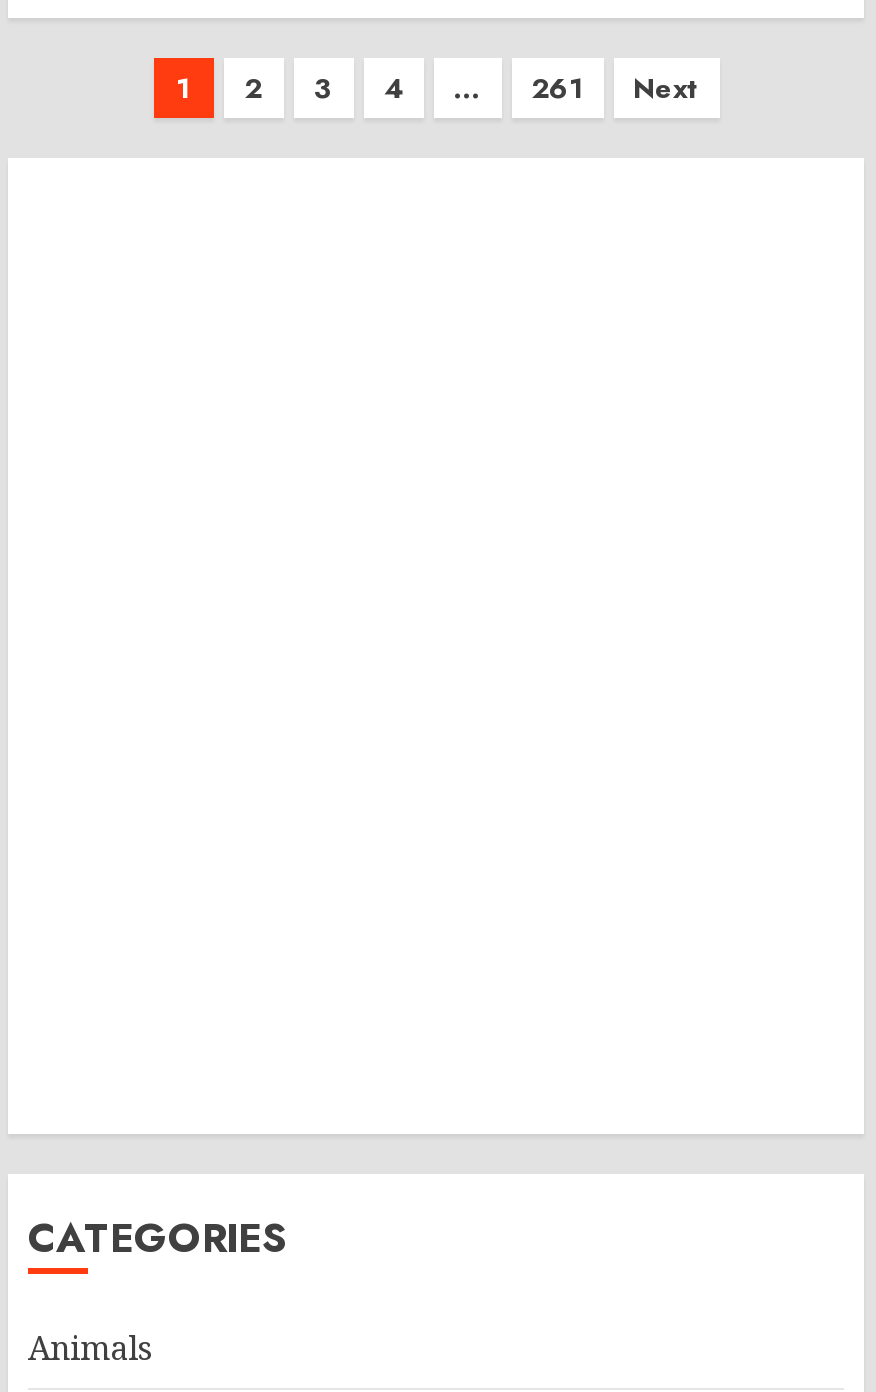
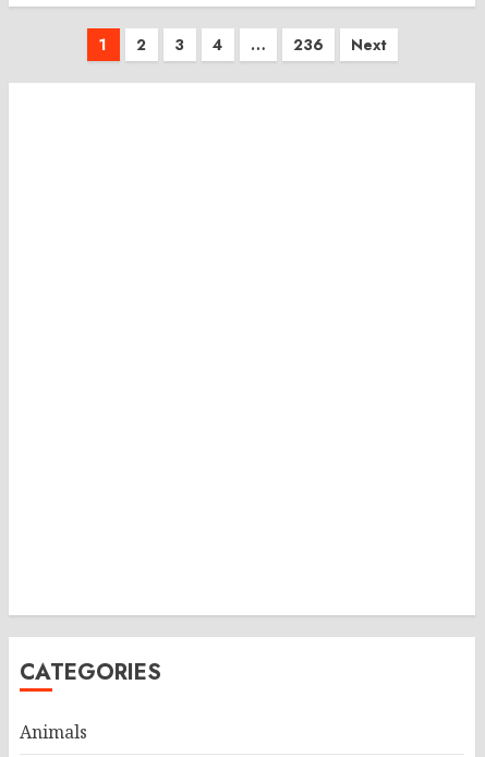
[531,68,583,108] 261 -> [293,34,323,56] 236

